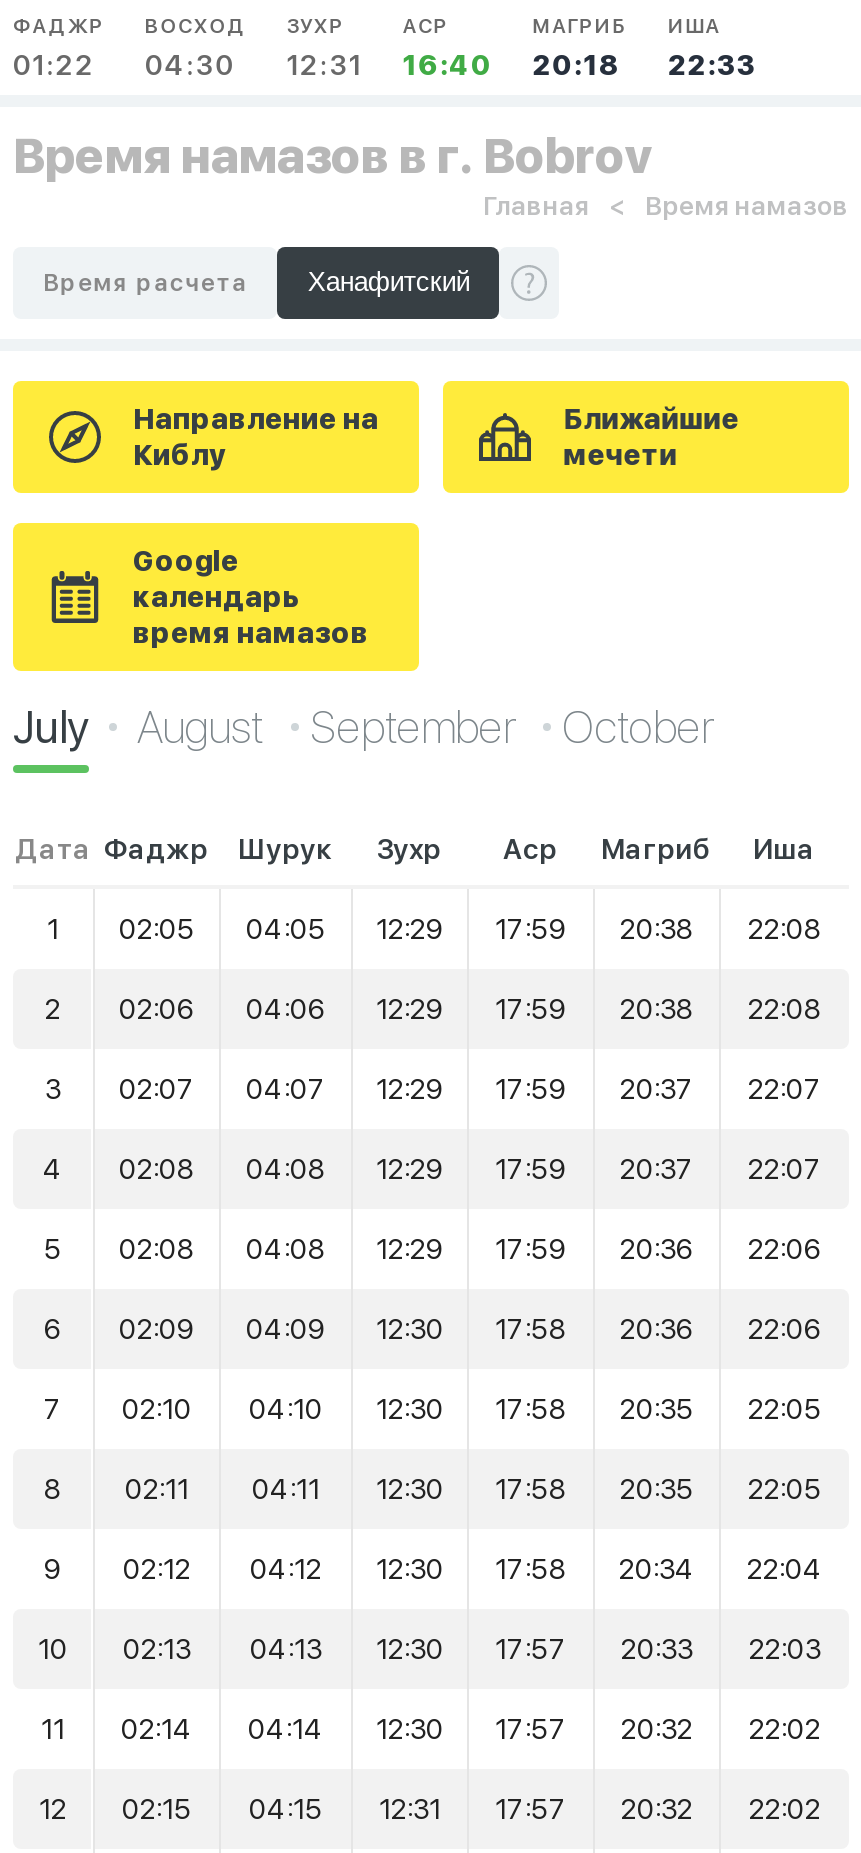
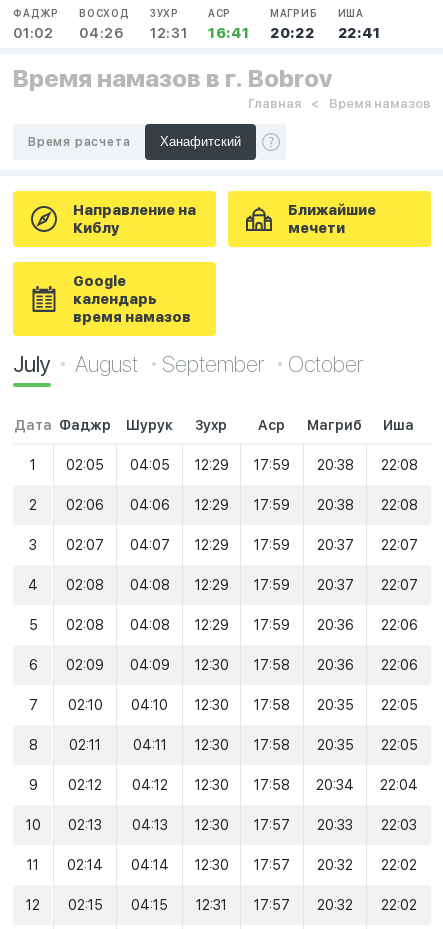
[13,49,95,81] 01:22 -> [13,25,54,41] 01:02
[145,49,235,81] 04:30 -> [79,25,124,41] 04:26
[403,49,493,81] 16:40 -> [208,25,250,41] 16:41
[533,49,621,81] 20:18 -> [270,25,315,41] 20:22
[668,49,756,81] 22:33 -> [338,25,381,41] 22:41

